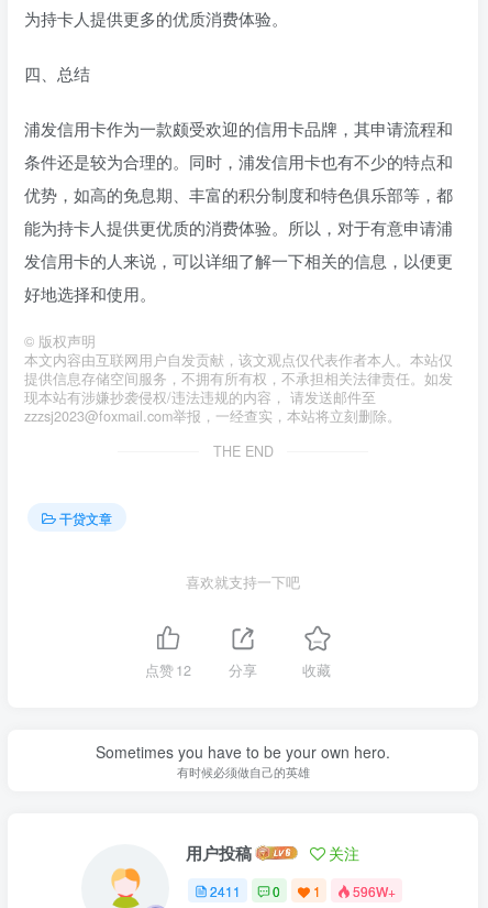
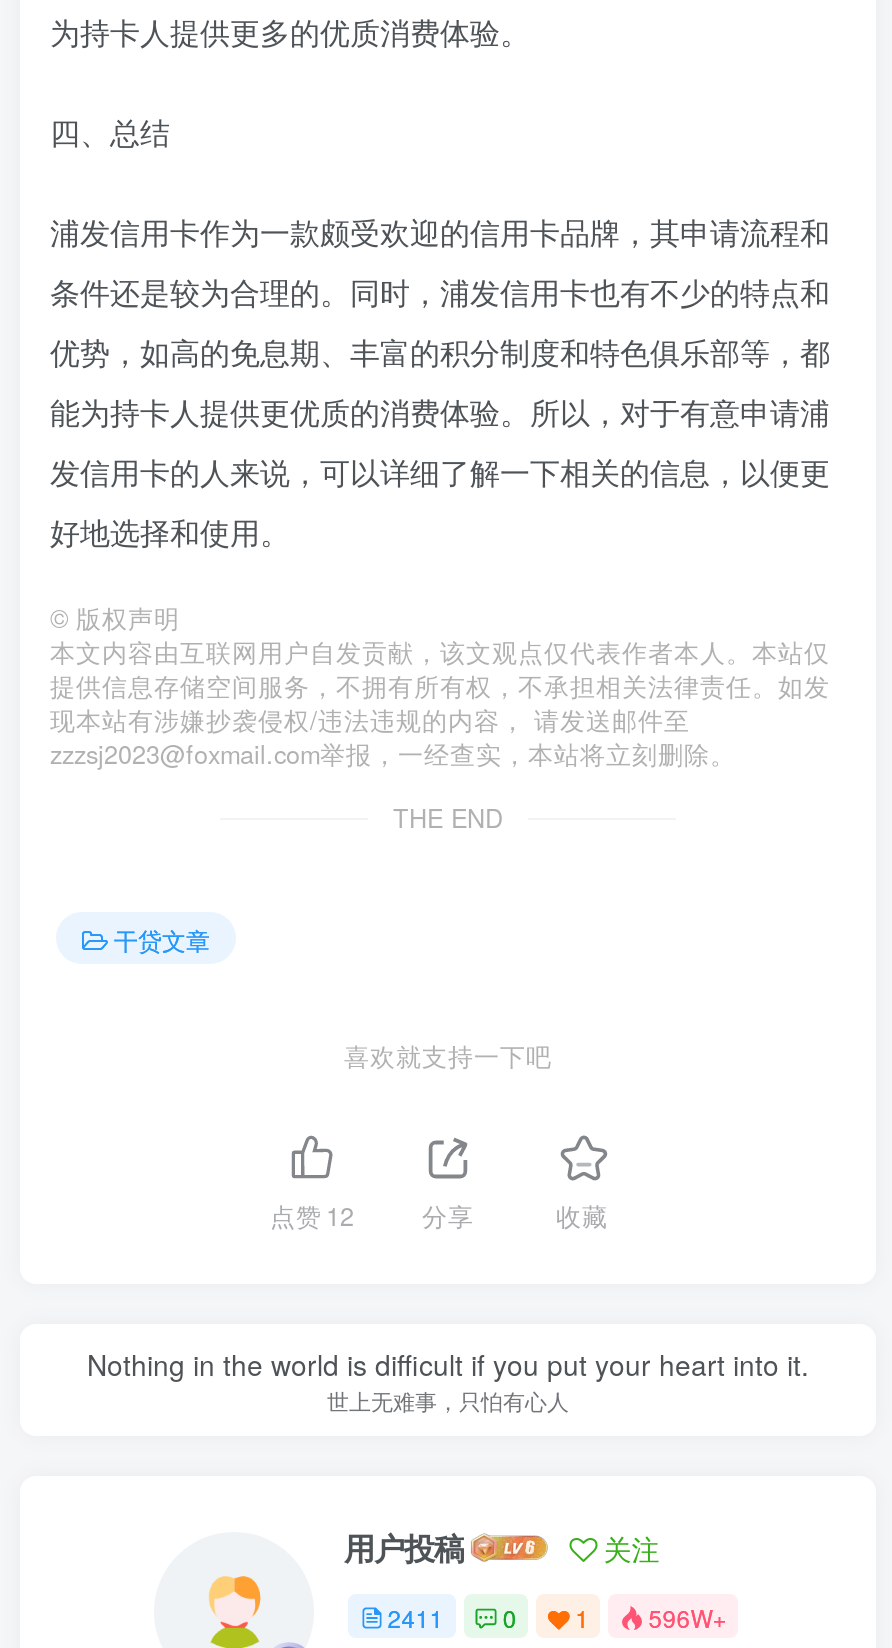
[96,740,390,780] Sometimes you have to be your own hero. | 有时候必须做自己的英雄 -> [87,1343,809,1415] Nothing in the world is difficult if you put your heart into it. | 世上无难事，只怕有心人

